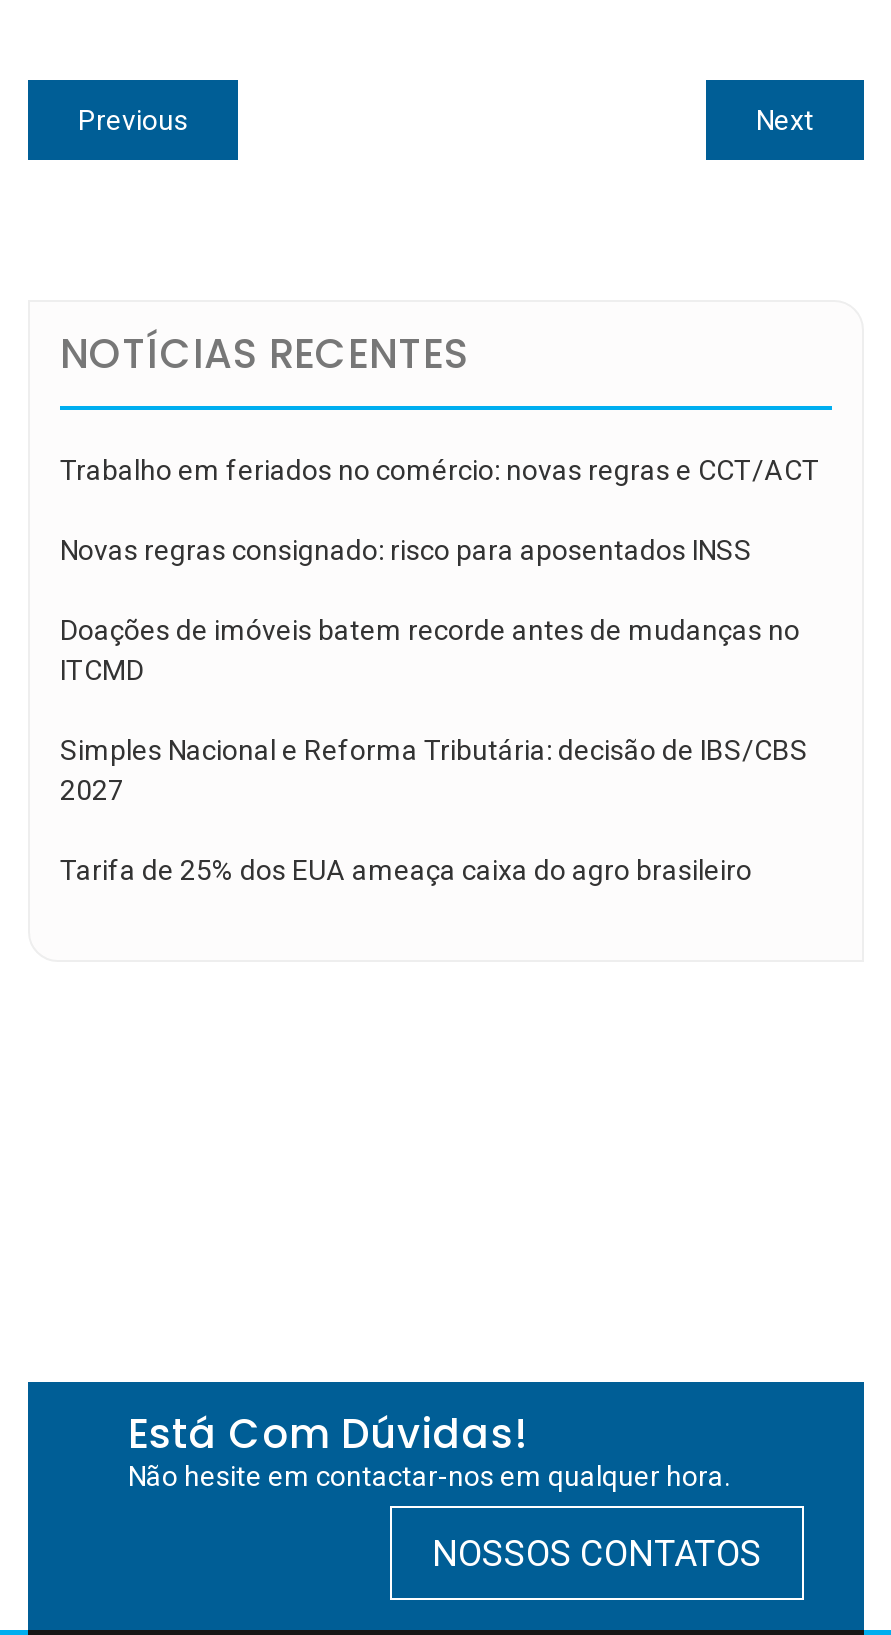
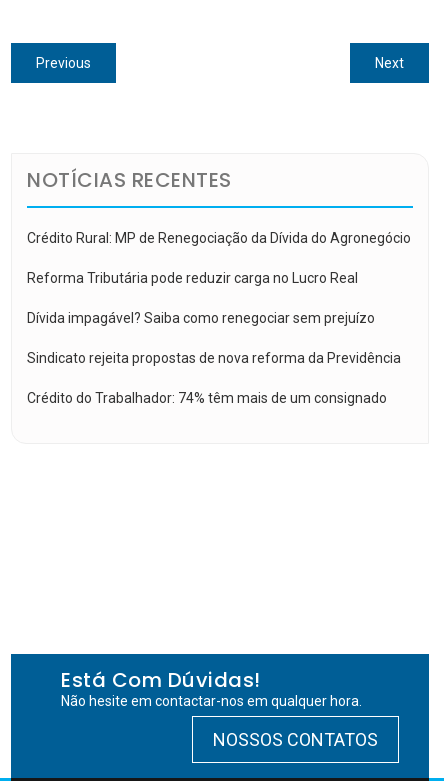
[60,453,820,485] Trabalho em feriados no comércio: novas regras e CCT/ACT -> [27,229,411,245] Crédito Rural: MP de Renegociação da Dívida do Agronegócio
[60,533,752,565] Novas regras consignado: risco para aposentados INSS -> [27,269,358,285] Reforma Tributária pode reduzir carga no Lucro Real
[60,613,800,685] Doações de imóveis batem recorde antes de mudanças no | ITCMD -> [27,309,375,325] Dívida impagável? Saiba como renegociar sem prejuízo
[60,733,808,805] Simples Nacional e Reforma Tributária: decisão de IBS/CBS | 2027 -> [27,349,401,365] Sindicato rejeita propostas de nova reforma da Previdência
[60,853,752,885] Tarifa de 25% dos EUA ameaça caixa do agro brasileiro -> [27,389,387,405] Crédito do Trabalhador: 74% têm mais de um consignado

